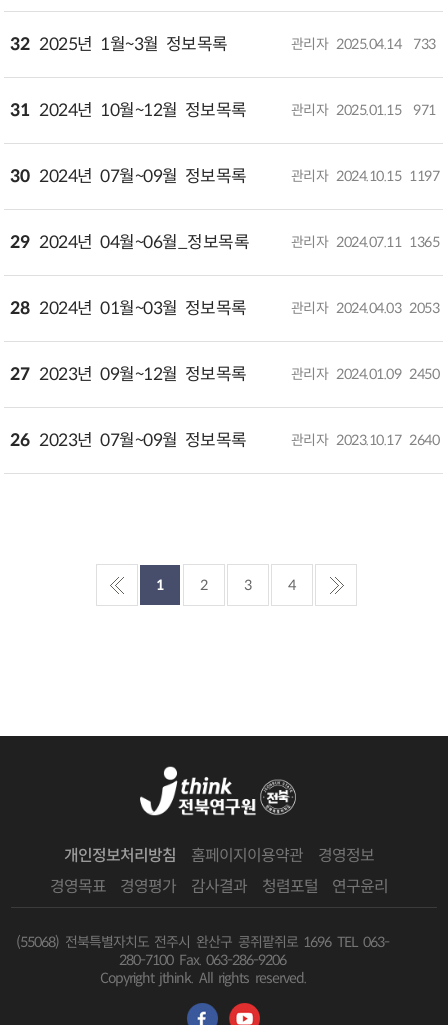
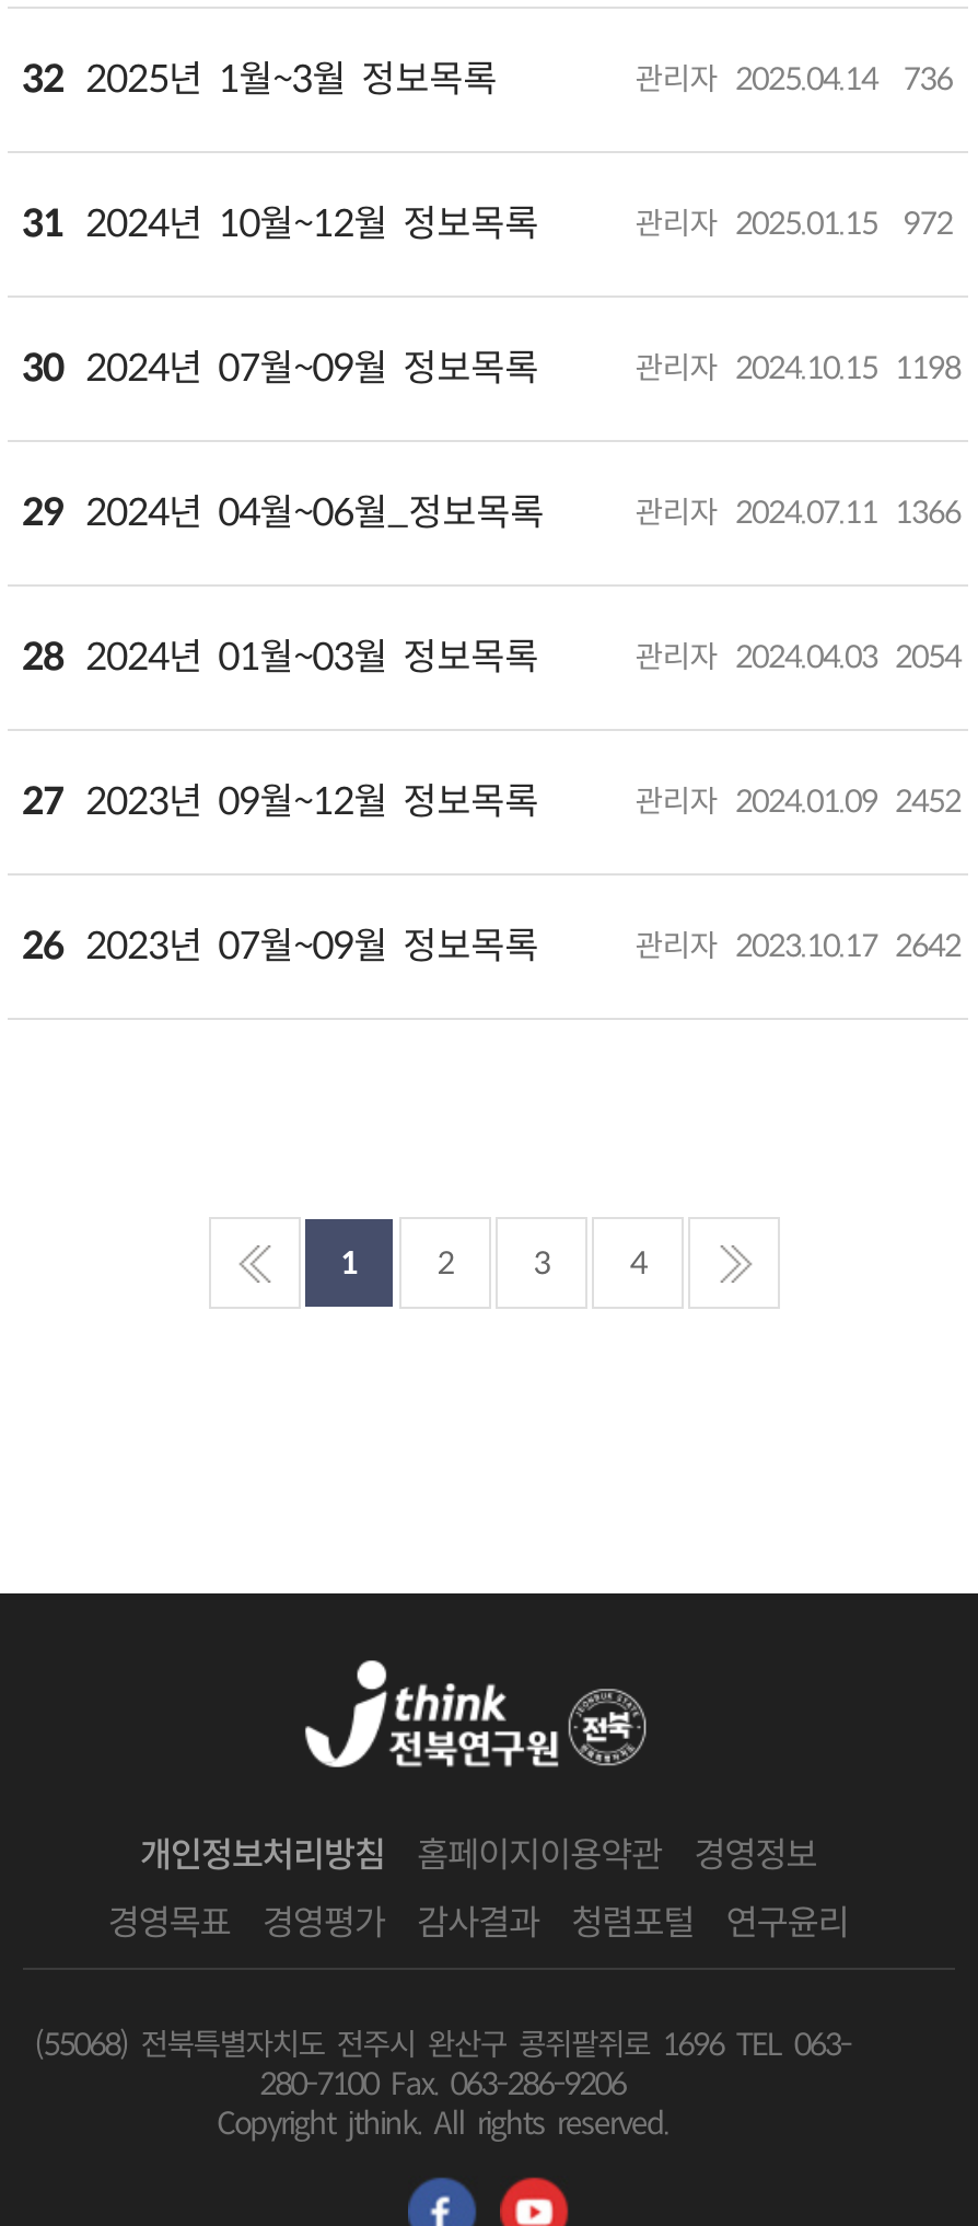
[291,35,436,53] 관리자 2025.04.14 733 -> [635,59,952,98] 관리자 2025.04.14 736
[291,101,436,119] 관리자 2025.01.15 971 -> [635,203,952,243] 관리자 2025.01.15 972
[291,167,439,185] 관리자 2024.10.15 1197 -> [635,348,960,387] 관리자 2024.10.15 1198
[291,233,439,251] 관리자 2024.07.11 1365 -> [635,492,960,531] 관리자 2024.07.11 1366
[291,299,439,317] 관리자 2024.04.03 2053 -> [635,637,960,676] 관리자 2024.04.03 2054
[291,365,439,383] 관리자 2024.01.09 2450 -> [635,781,960,820] 관리자 2024.01.09 2452
[291,431,439,449] 관리자 2023.10.17 2640 -> [635,925,960,965] 관리자 2023.10.17 2642

